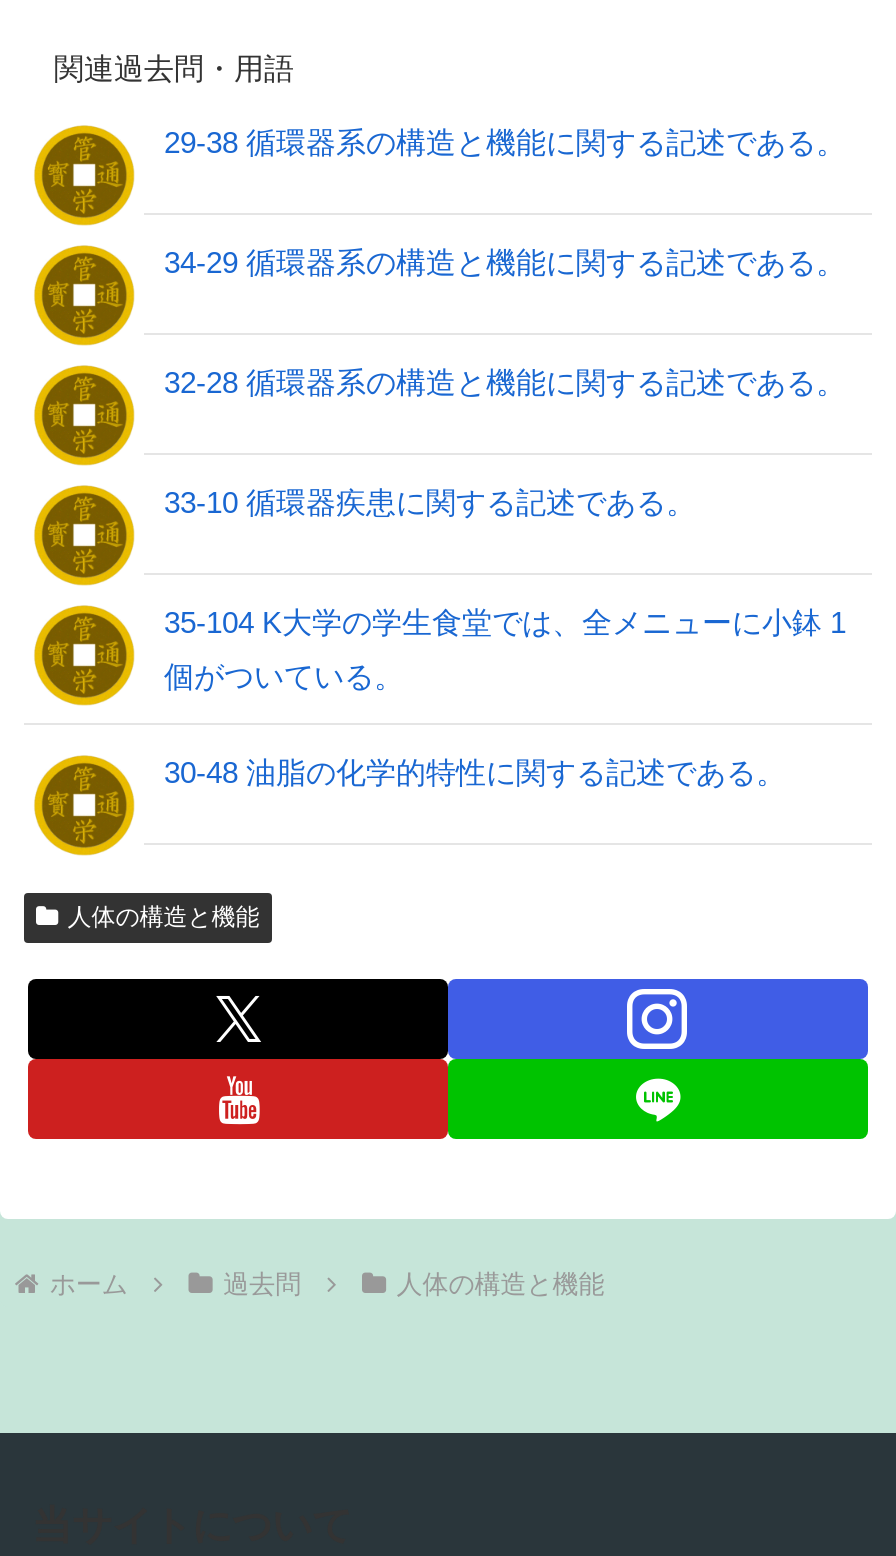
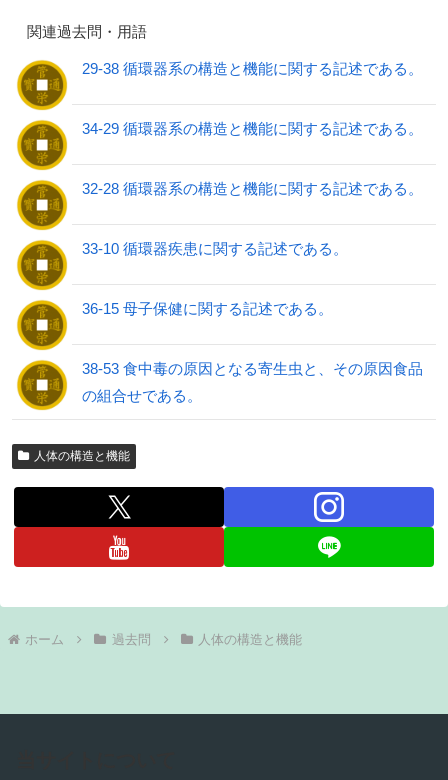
[164,605,846,639] 35-104 K大学の学生食堂では、全メニューに小鉢 1 -> [82,300,333,317] 36-15 母子保健に関する記述である。
[164,659,404,693] 個がついている。 -> [82,360,423,377] 38-53 食中毒の原因となる寄生虫と、その原因食品
[32,725,786,857] [image] | 30-48 油脂の化学的特性に関する記述である。 -> [16,359,202,425] [image] | の組合せである。

